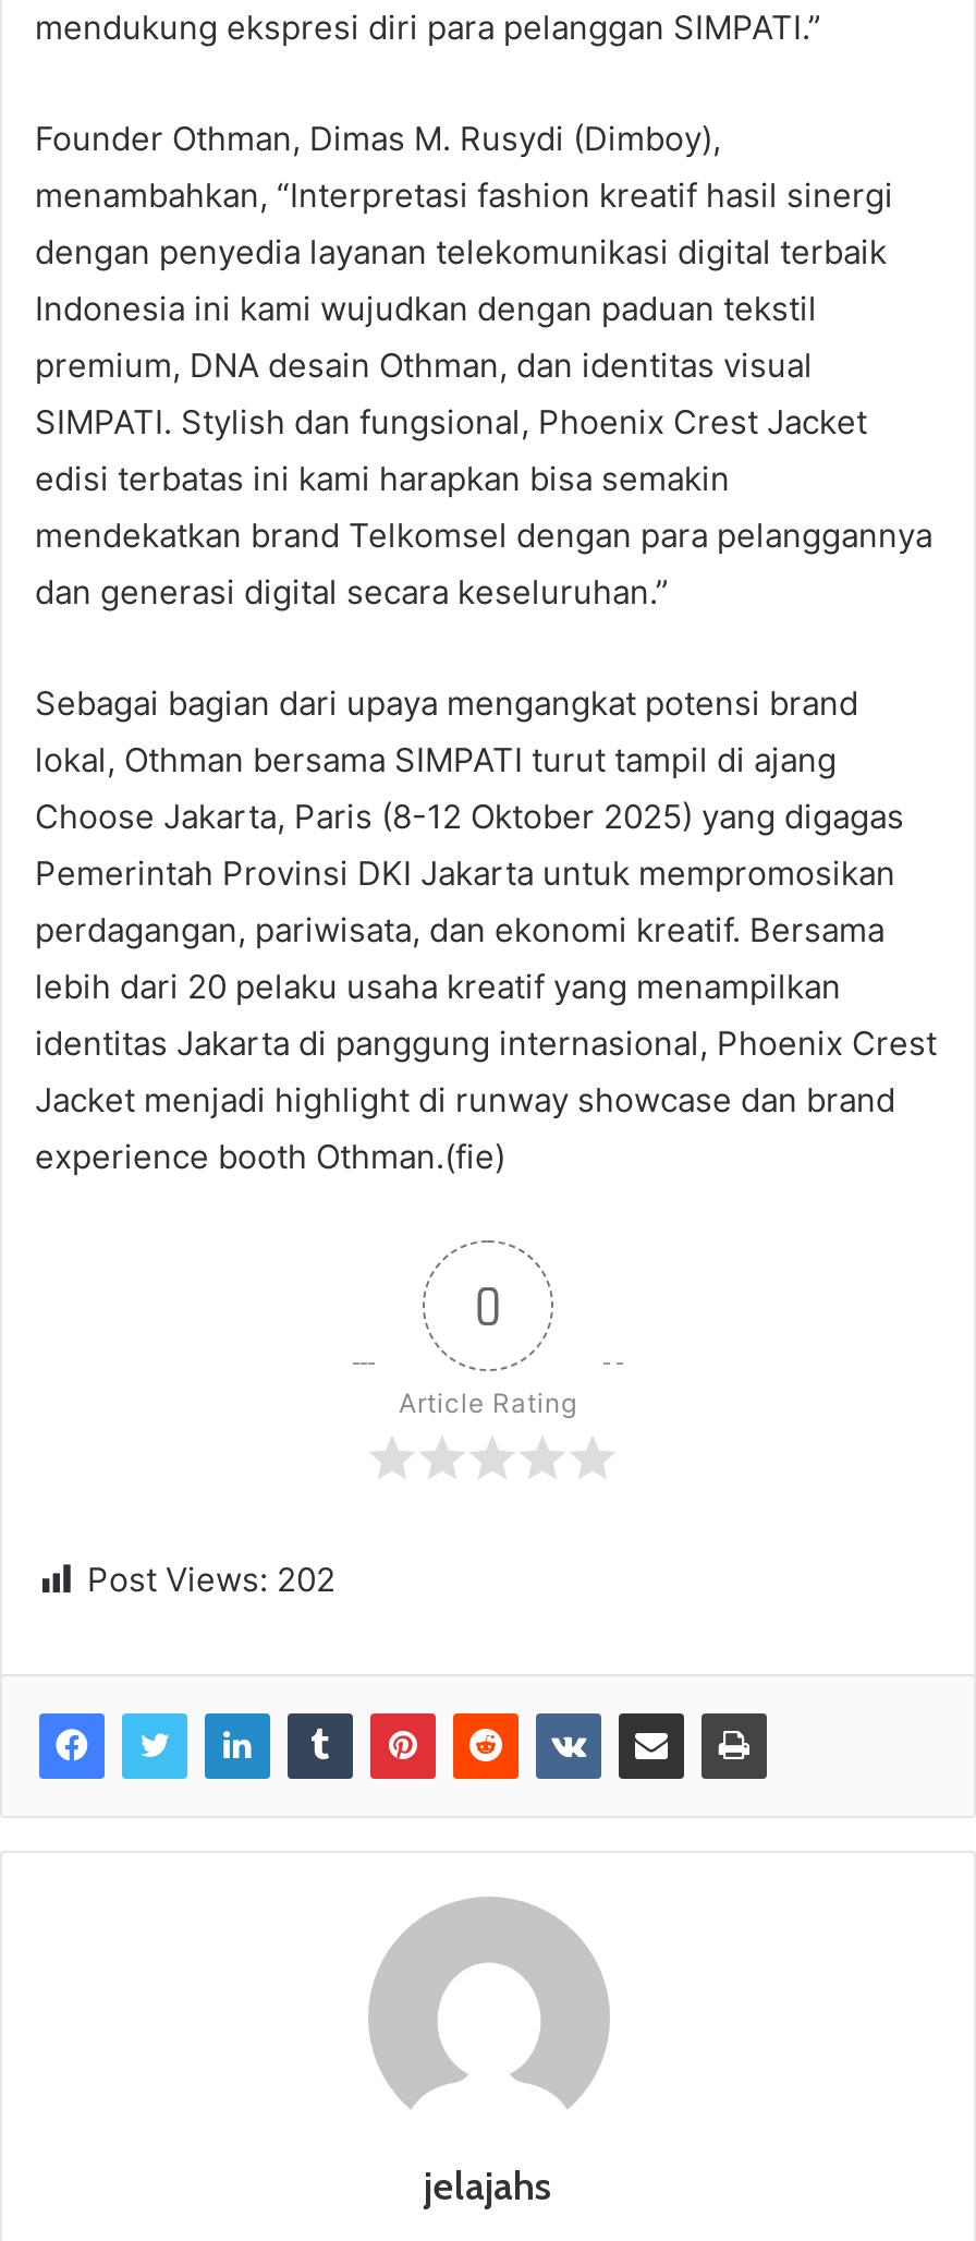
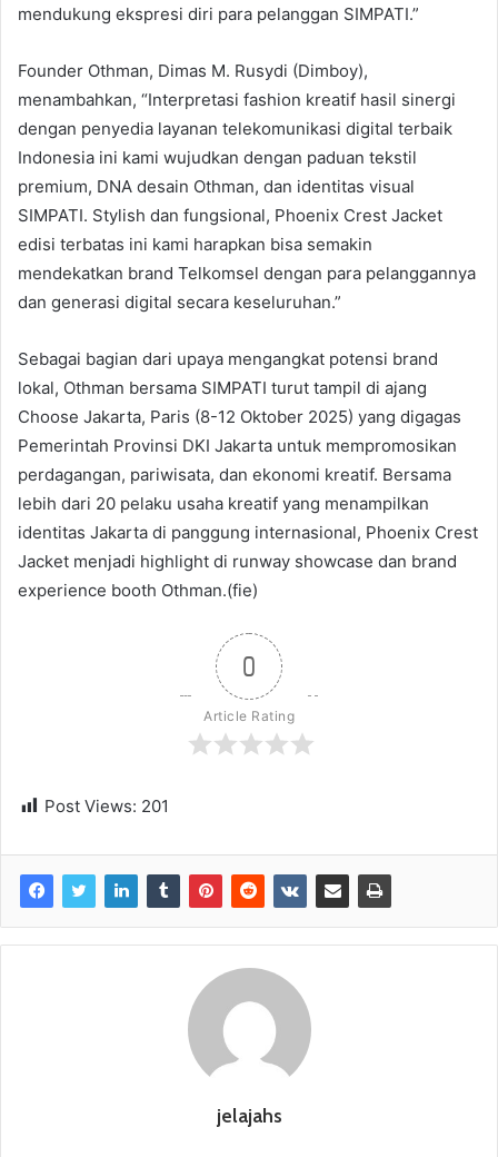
[87,1560,335,1601] Post Views: 202 -> [44,796,169,817] Post Views: 201

